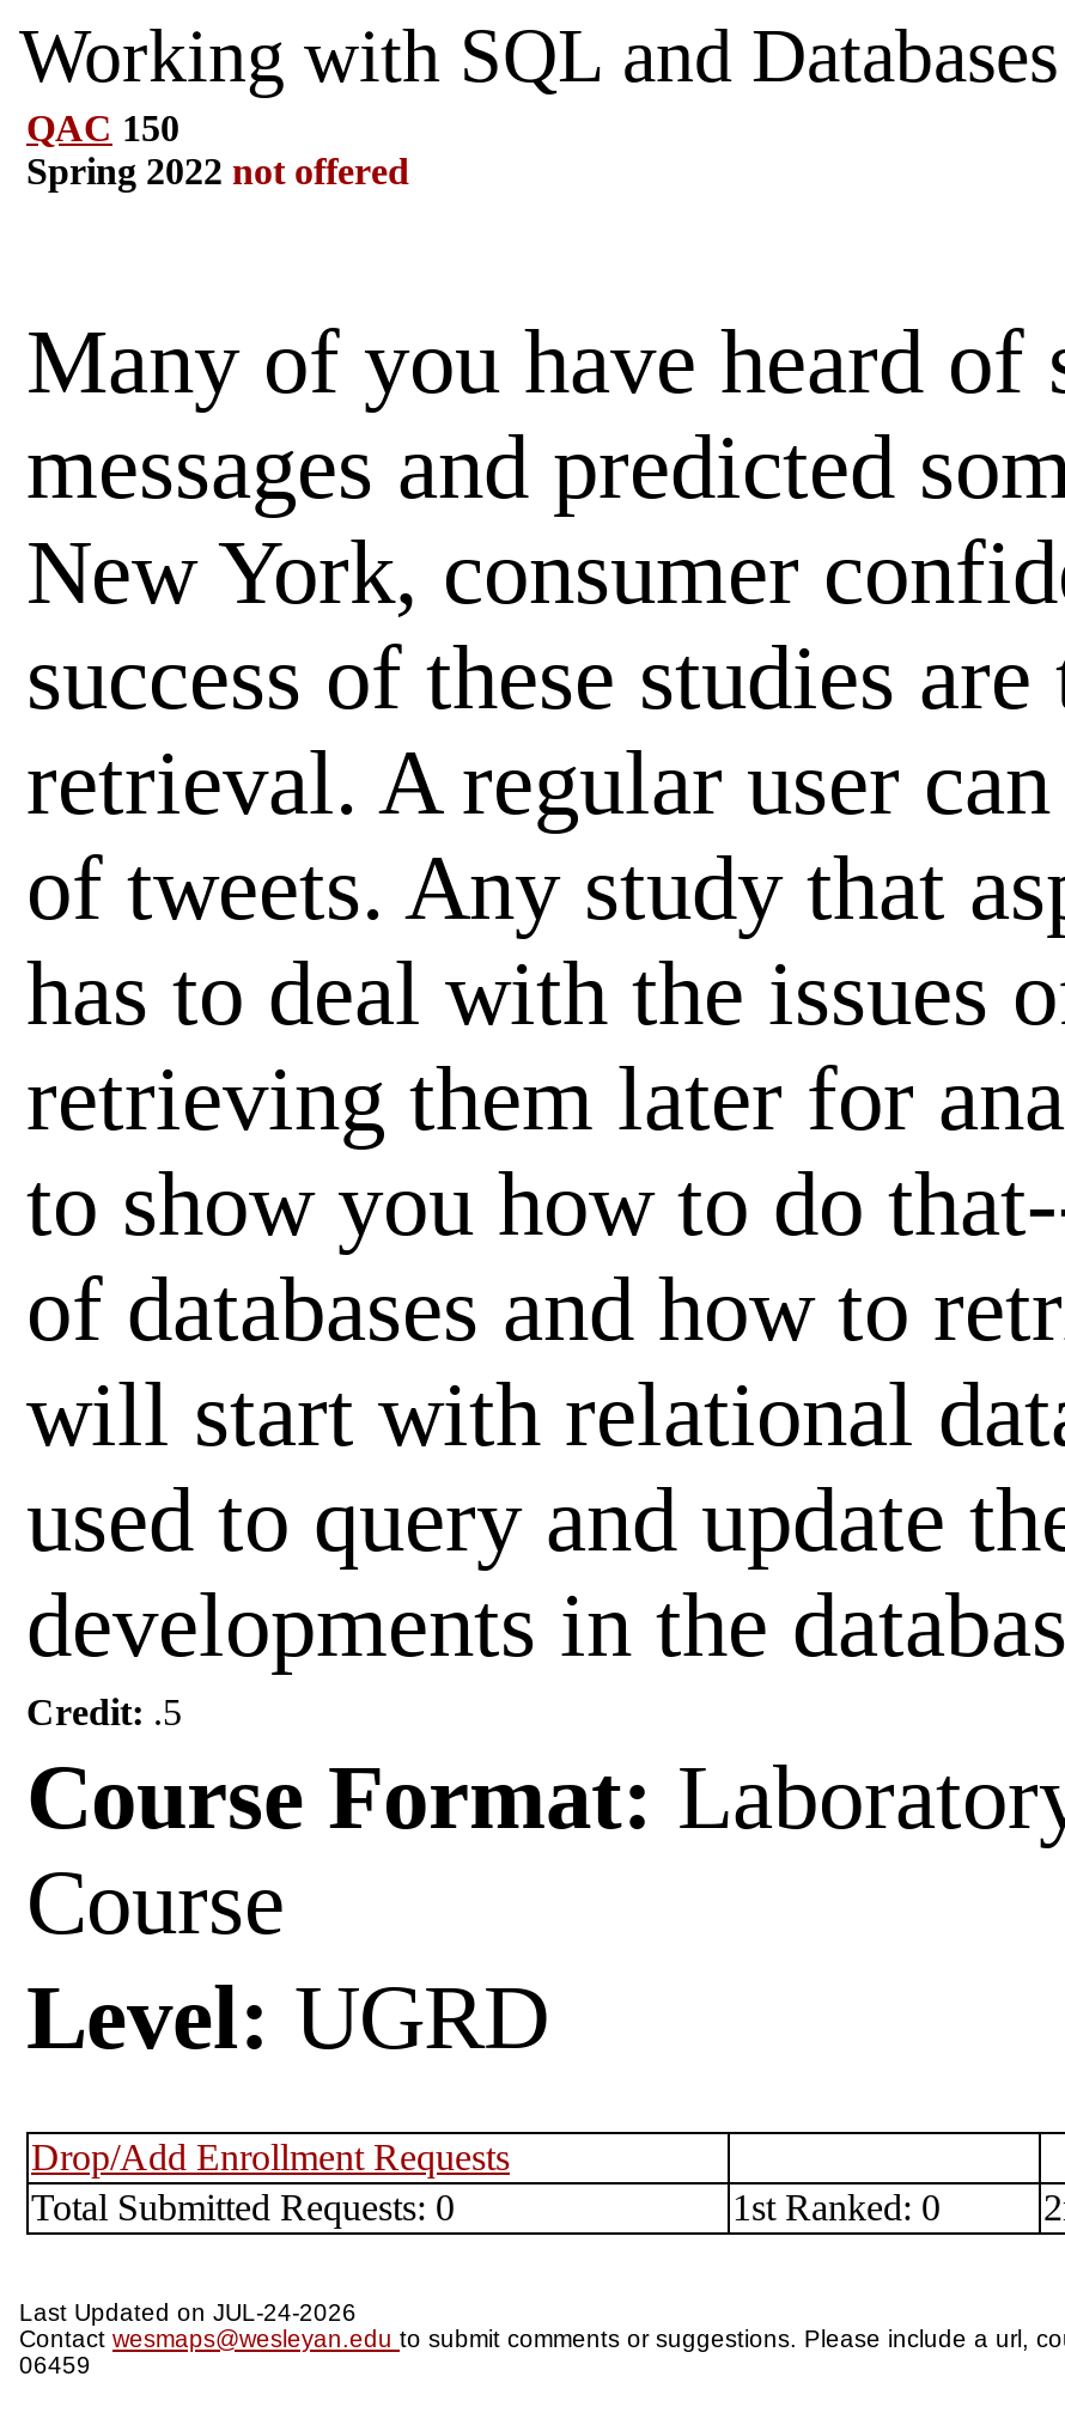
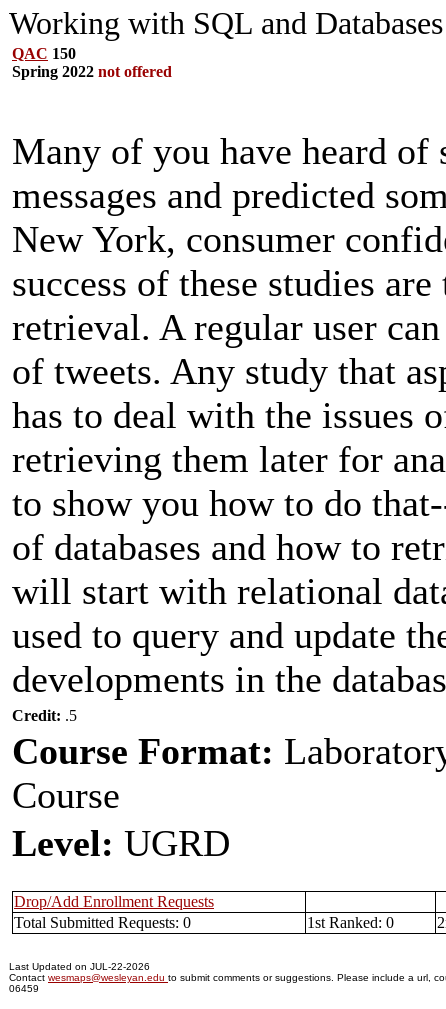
[19,2299,357,2326] Last Updated on JUL-24-2026 -> [9,961,150,972] Last Updated on JUL-22-2026

